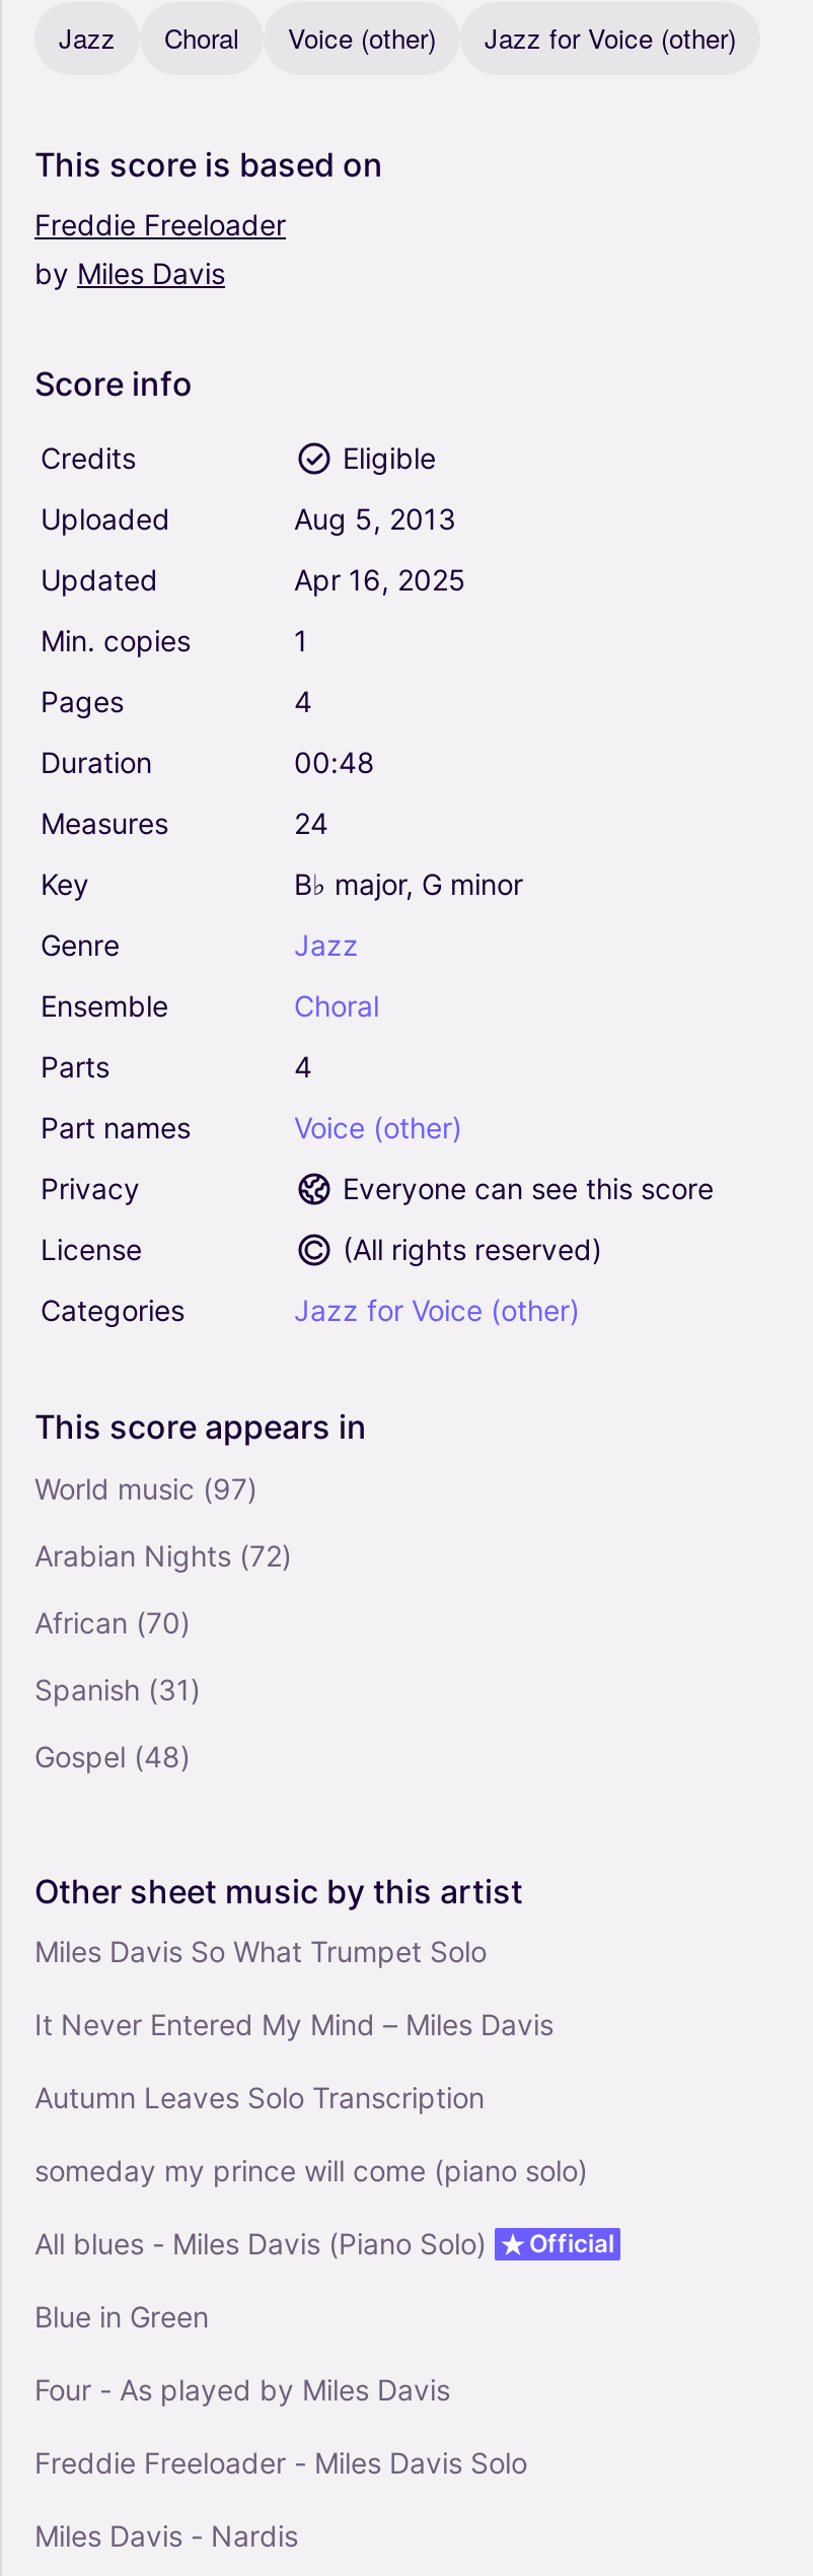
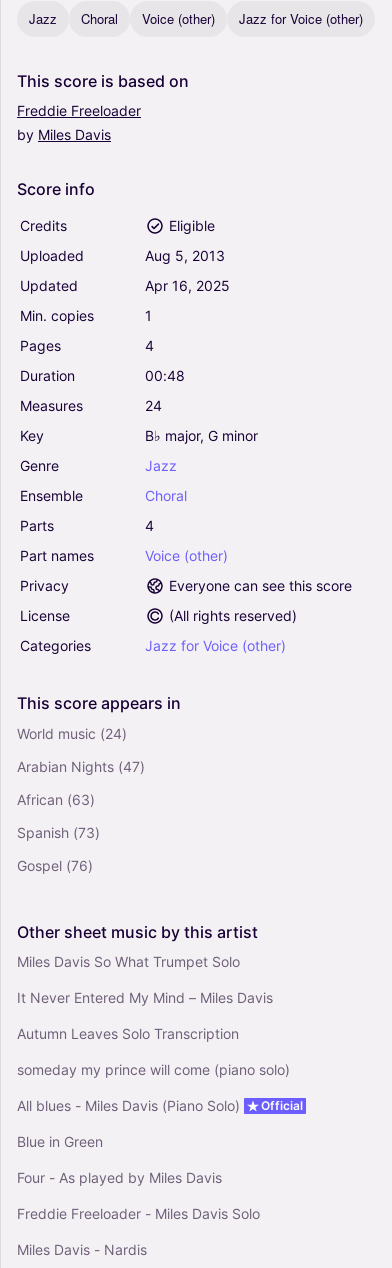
[34,1471,257,1505] World music (97) -> [17,725,127,742] World music (24)
[34,1538,292,1572] Arabian Nights (72) -> [17,758,145,775] Arabian Nights (47)
[34,1605,191,1639] African (70) -> [17,791,95,808] African (63)
[34,1672,201,1706] Spanish (31) -> [17,824,100,841] Spanish (73)
[34,1739,191,1773] Gospel (48) -> [17,857,93,874] Gospel (76)

